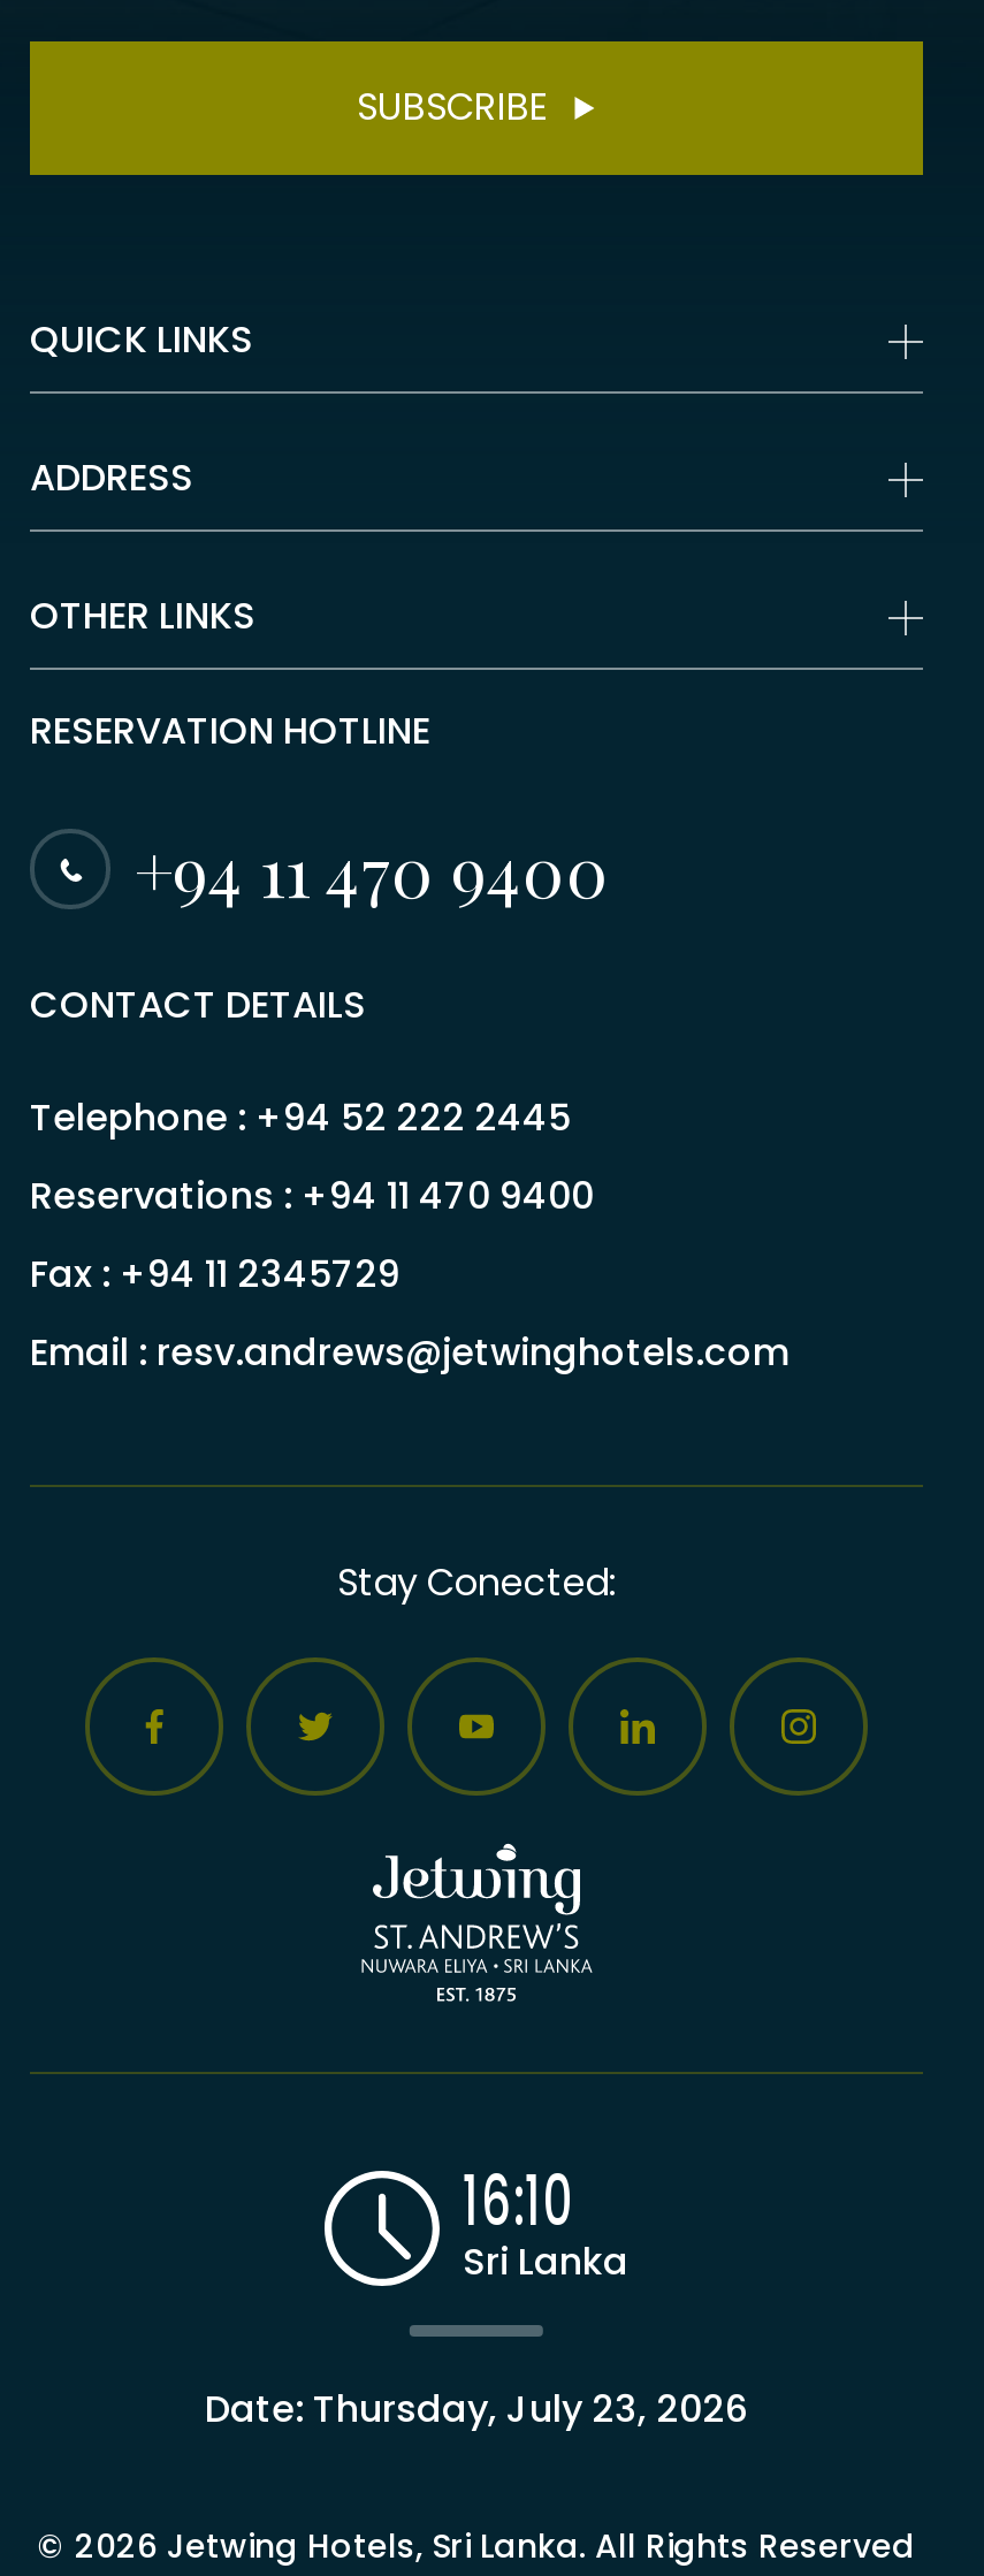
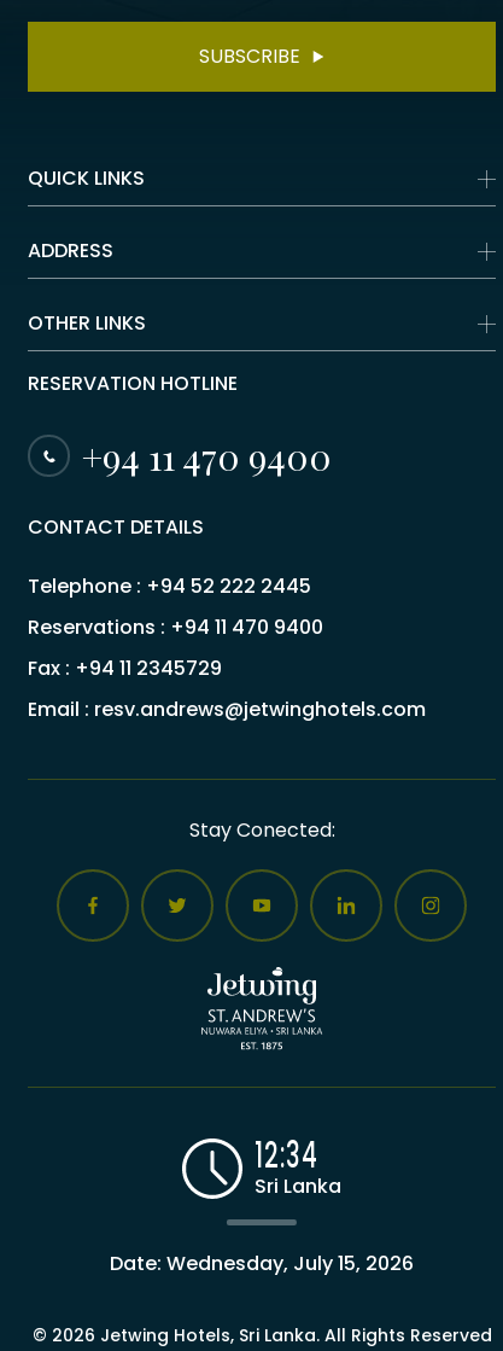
[463,2153,575,2250] 16:10 -> [255,1129,318,1180] 12:34
[205,2383,748,2436] Date: Thursday, July 23, 2026 -> [110,1250,414,1278] Date: Wednesday, July 15, 2026

